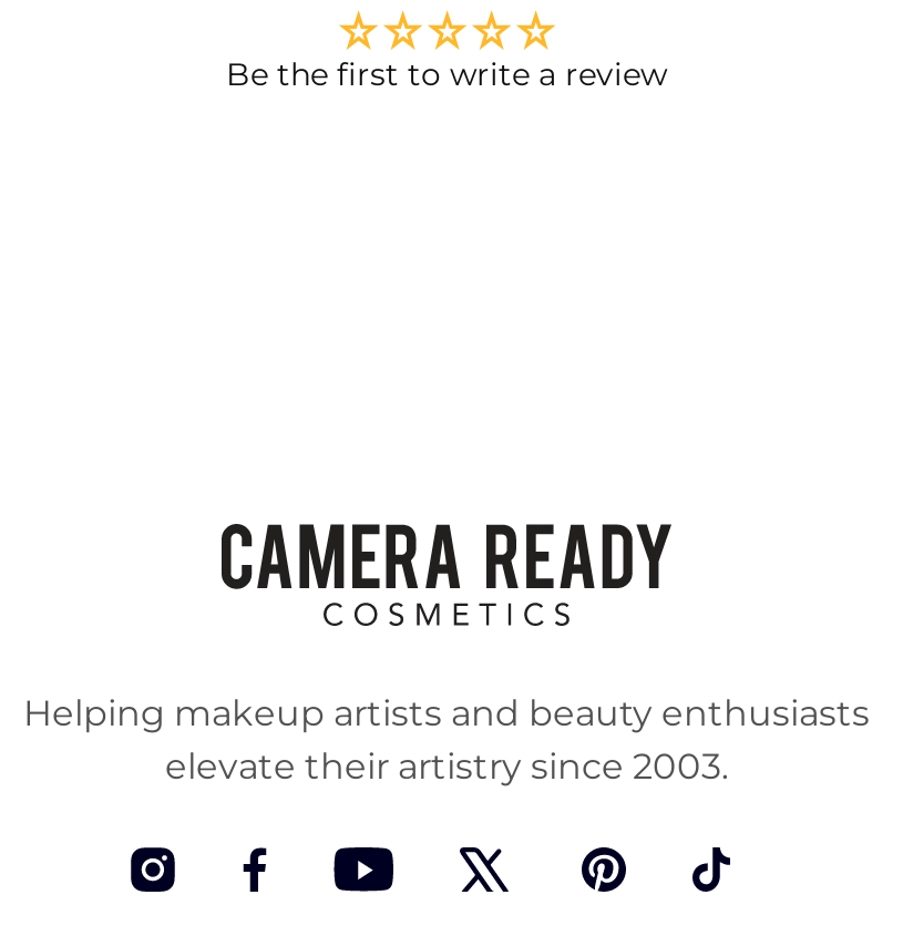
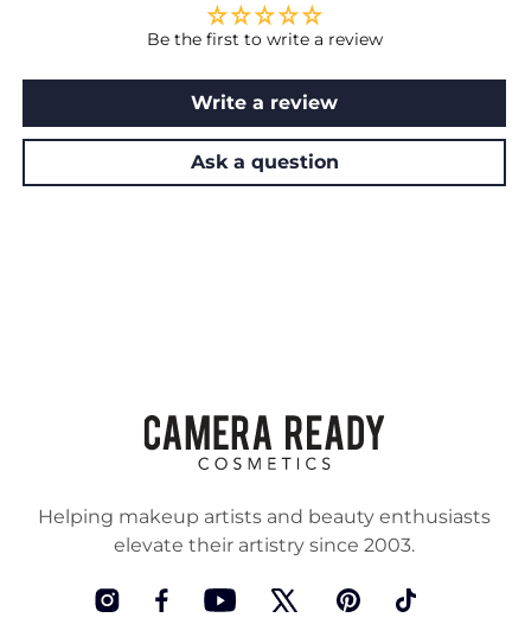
none -> [190,92,338,174] Write a review | Ask a question

